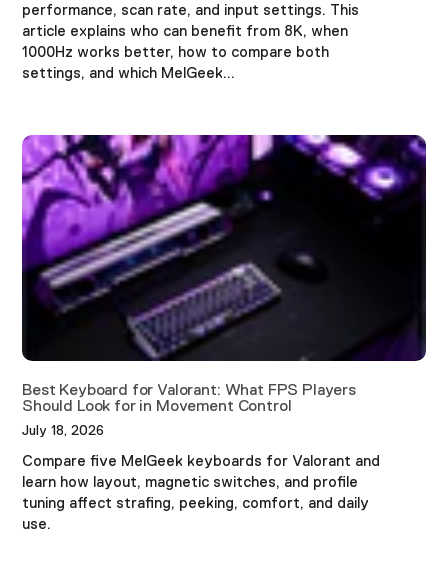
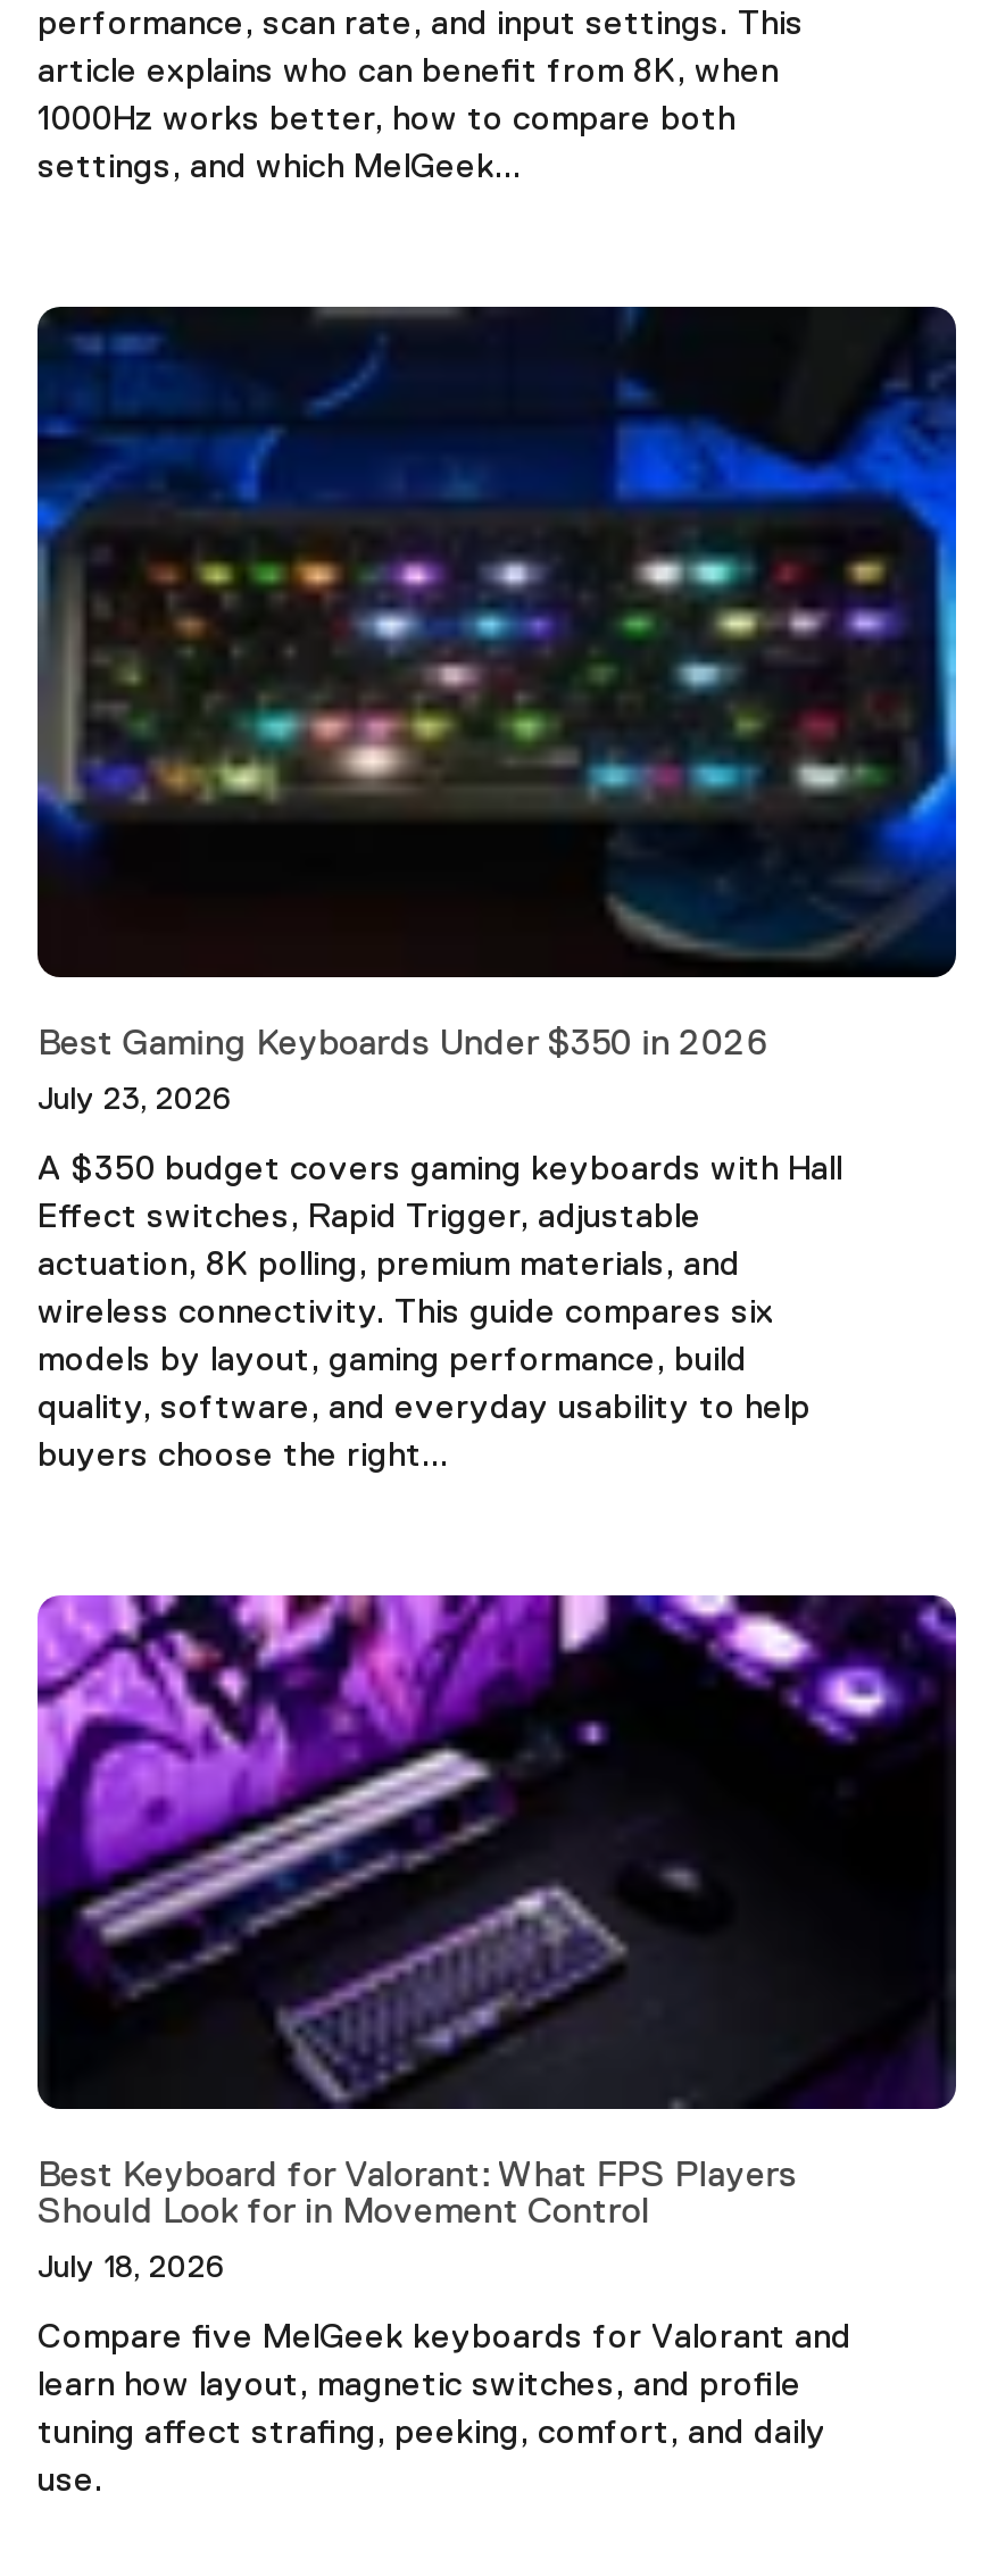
none -> [35,305,958,1473] [image] | Best Gaming Keyboards Under $350 in 2026 | July 23, 2026 | A $350 budget covers gaming keyboards with Hall | Effect switches, Rapid Trigger, adjustable | actuation, 8K polling, premium materials, and | wireless connectivity. This guide compares six | models by layout, gaming performance, build | quality, software, and everyday usability to help | buyers choose the right...

